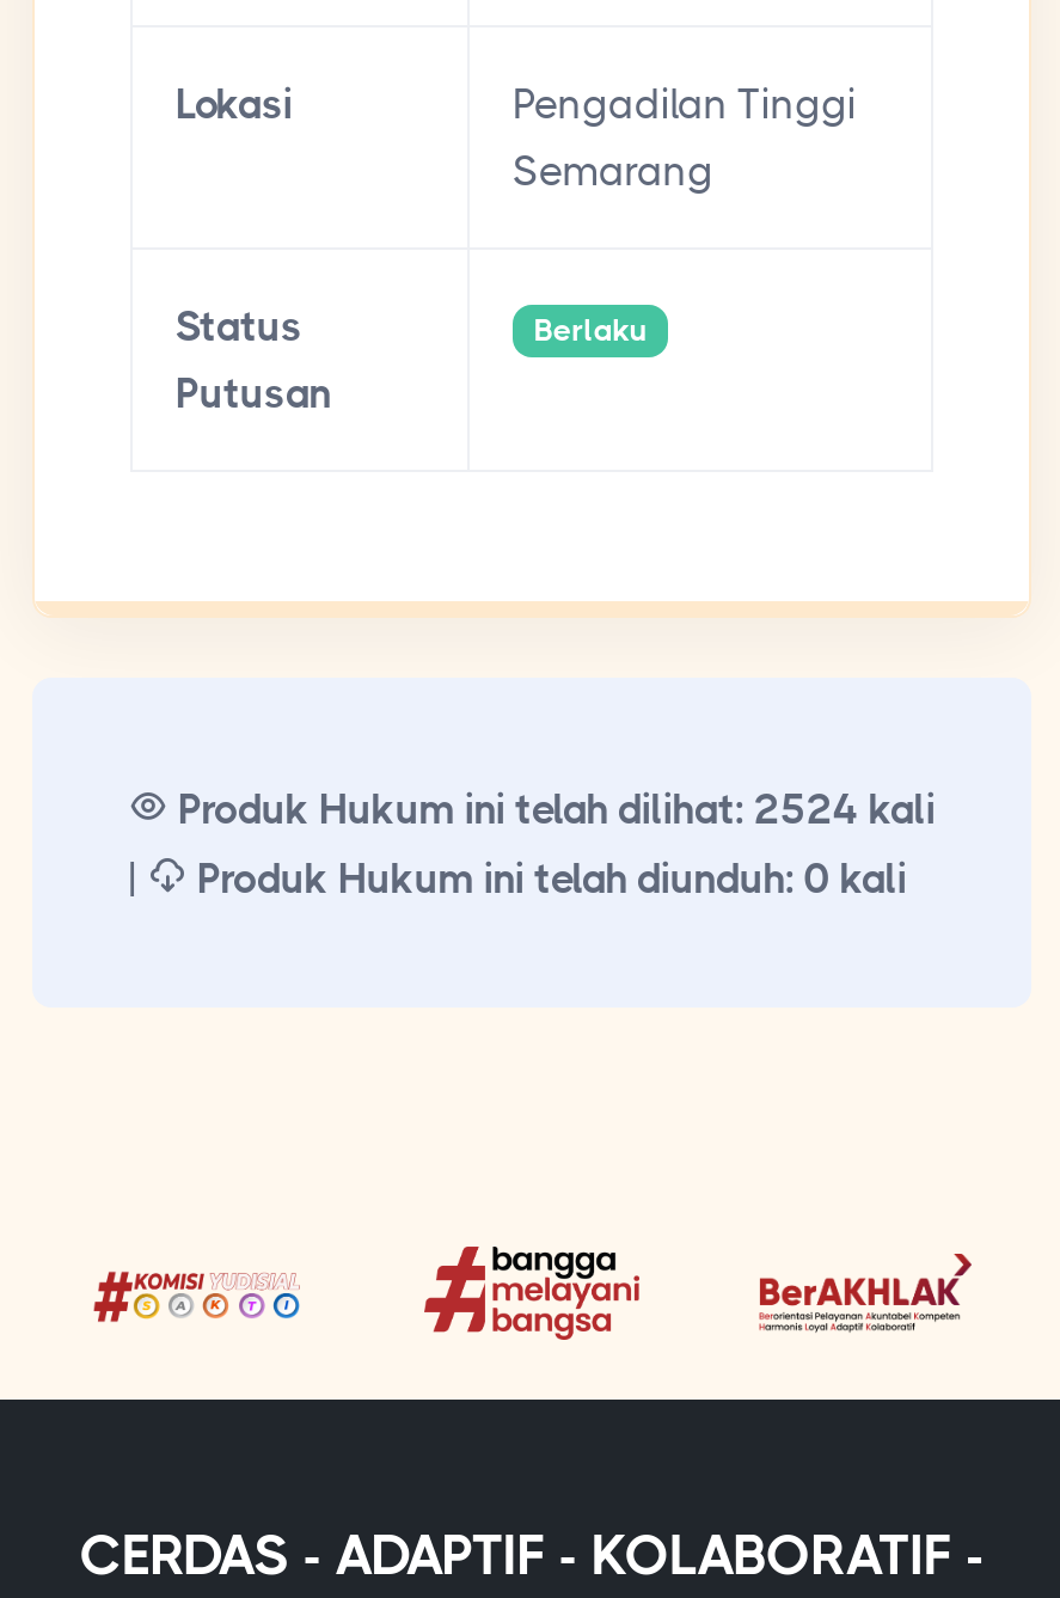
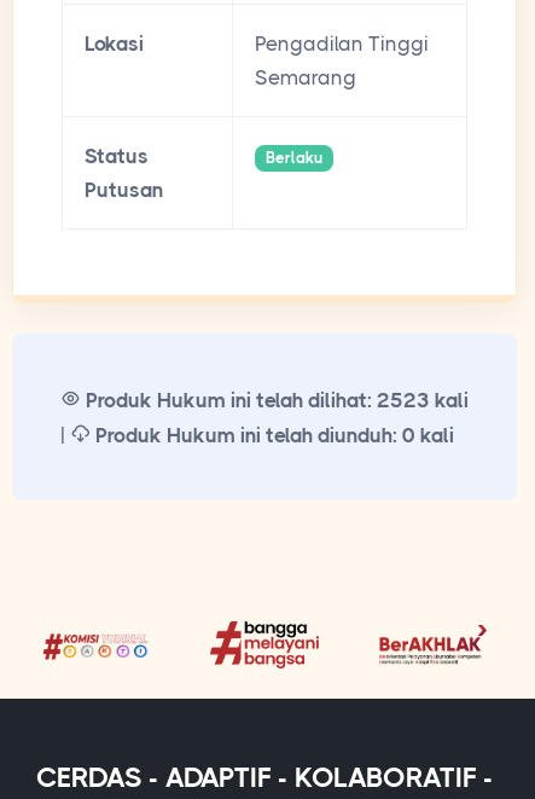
[169,786,936,834] Produk Hukum ini telah dilihat: 2524 kali -> [81,388,469,412] Produk Hukum ini telah dilihat: 2523 kali

